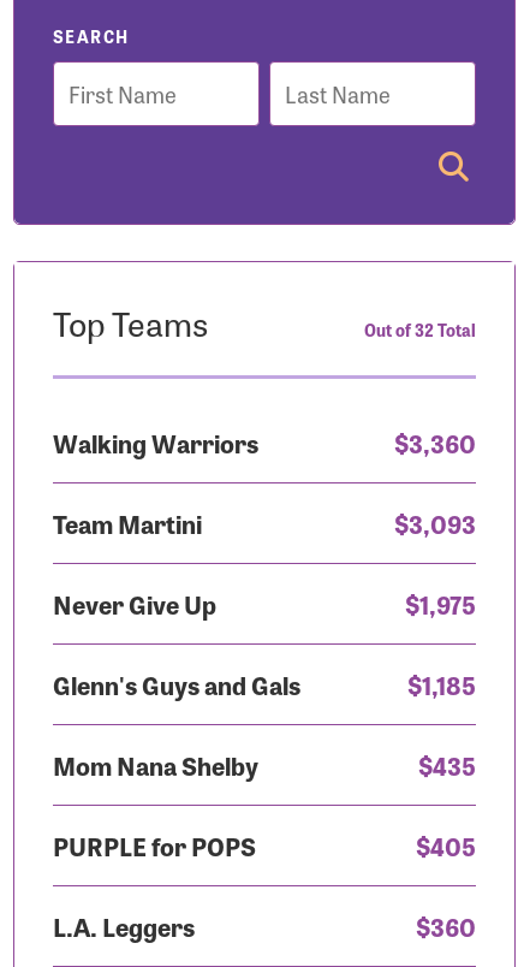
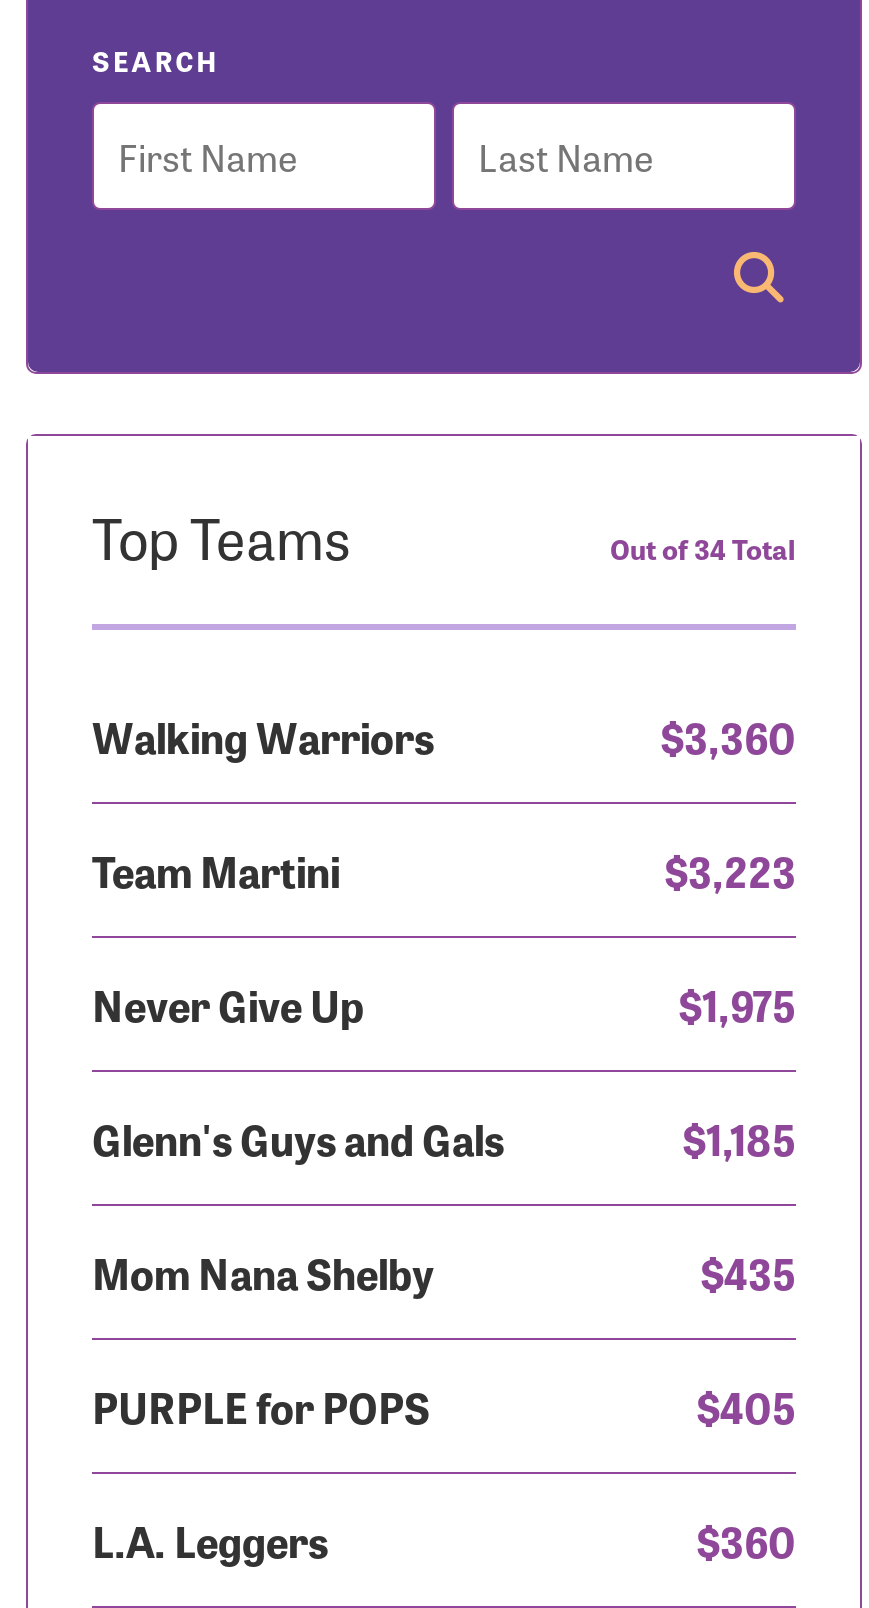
[364,318,476,342] Out of 32 Total -> [610,528,796,568] Out of 34 Total
[394,504,476,541] $3,093 -> [664,838,796,900] $3,223

